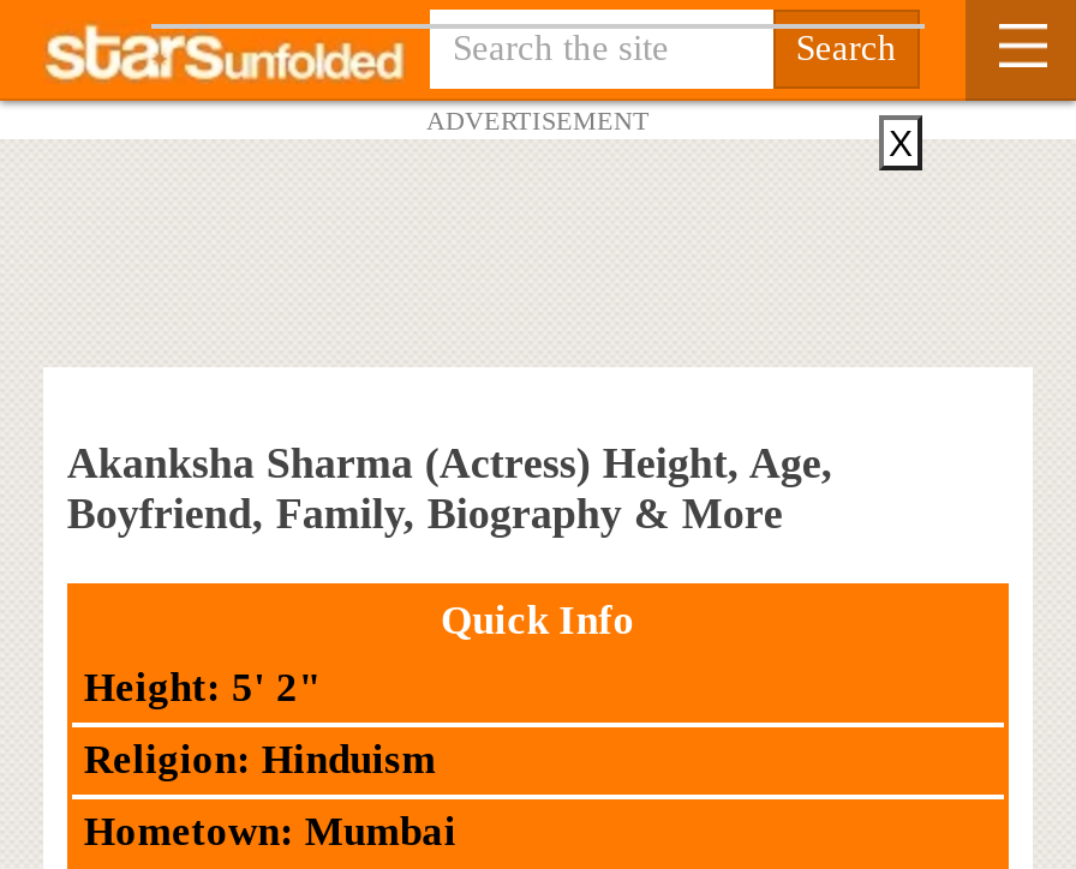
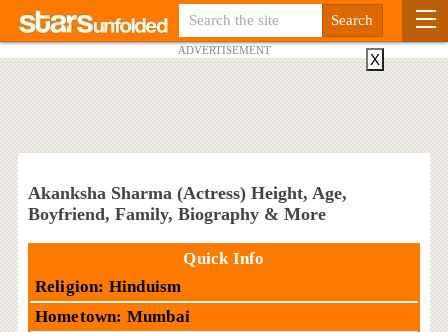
[84,664,321,709] Height: 5' 2" -> none

